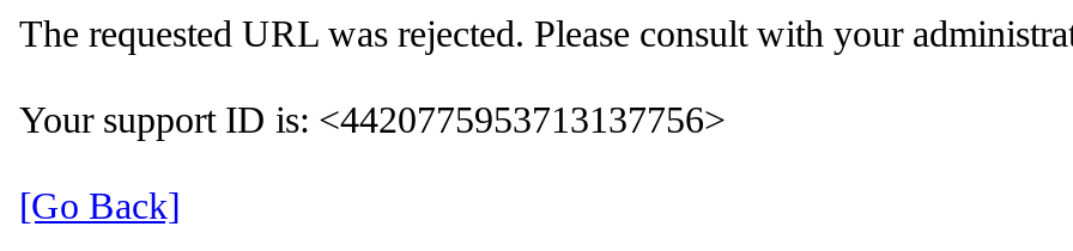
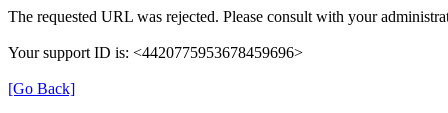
[19,99,726,140] Your support ID is: <4420775953713137756> -> [8,44,303,61] Your support ID is: <4420775953678459696>

